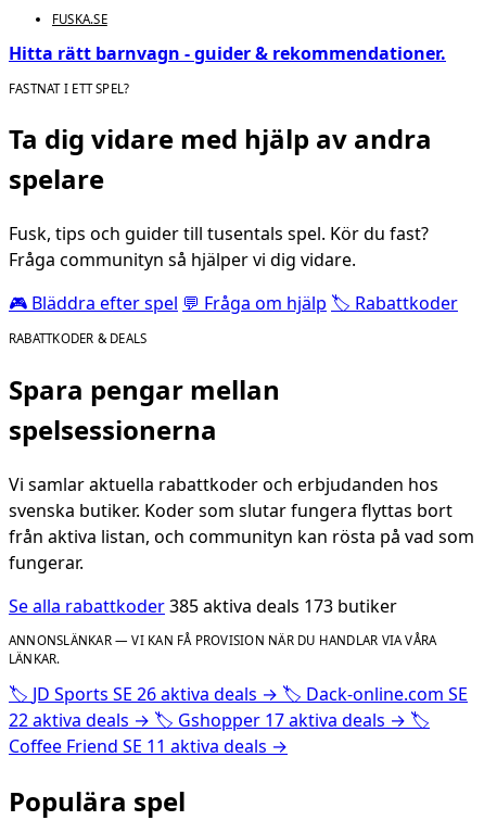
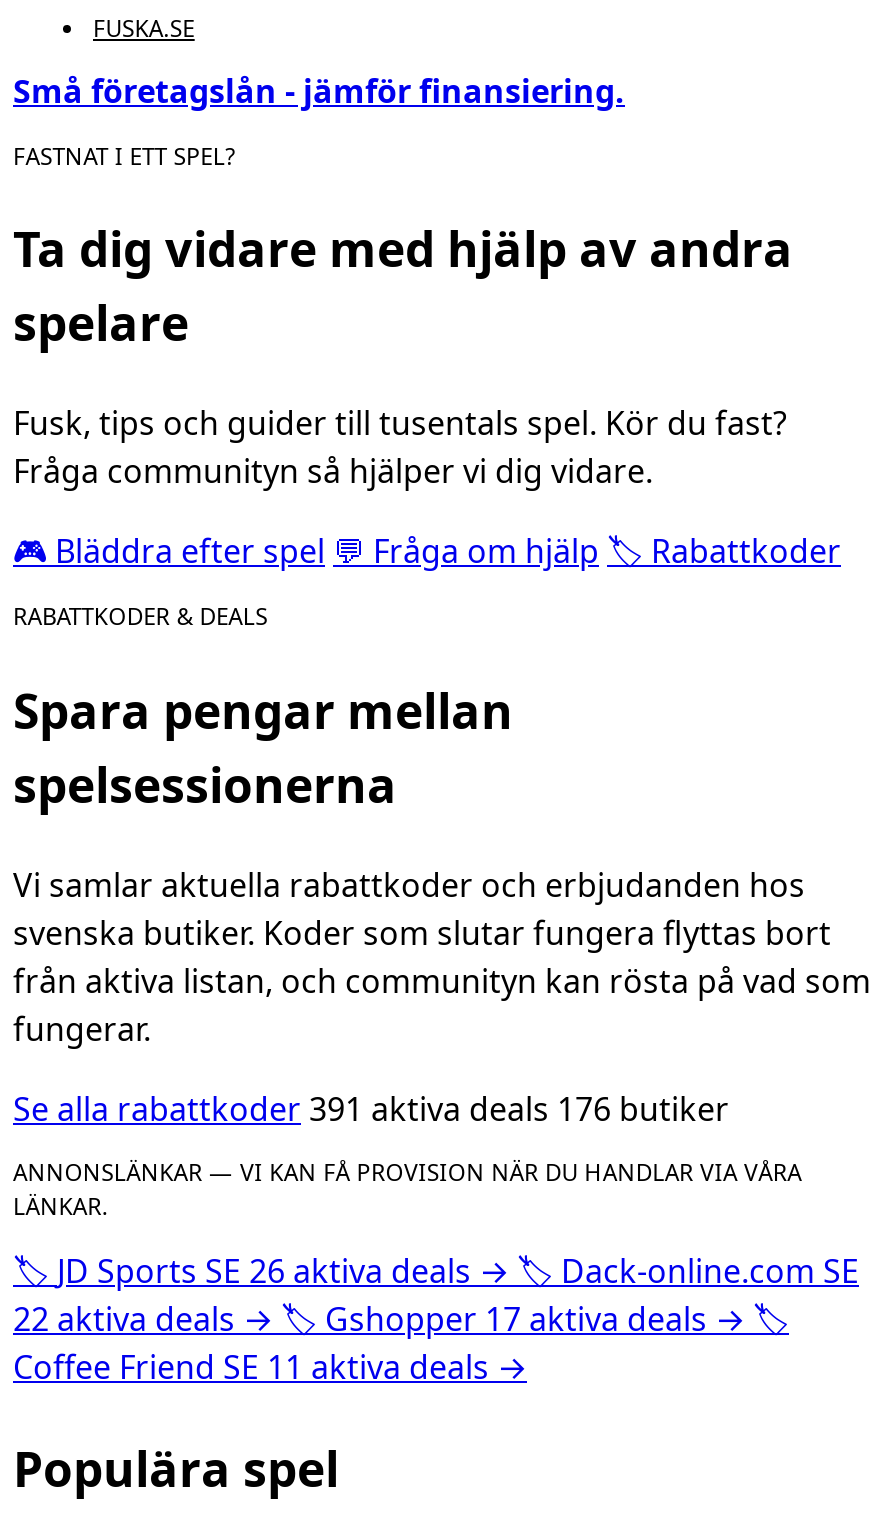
[9,41,446,65] Hitta rätt barnvagn - guider & rekommendationer. -> [13,69,625,113] Små företagslån - jämför finansiering.
[9,594,397,618] Se alla rabattkoder 385 aktiva deals 173 butiker -> [13,1086,729,1130] Se alla rabattkoder 391 aktiva deals 176 butiker

